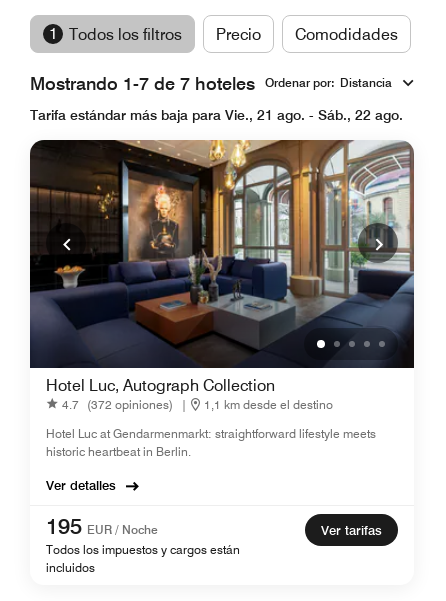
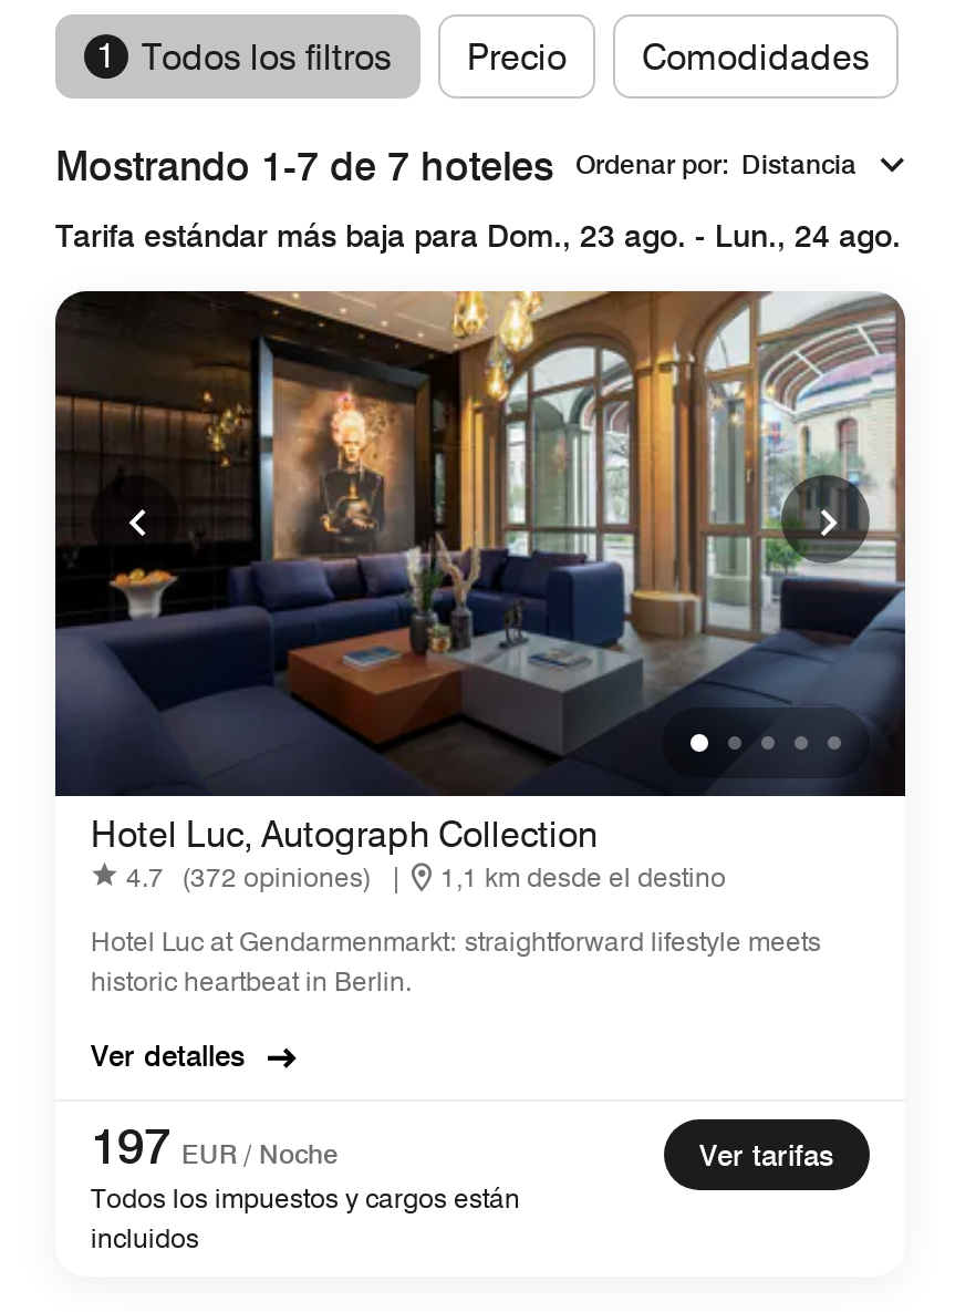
[30,107,403,123] Tarifa estándar más baja para Vie., 21 ago. - Sáb., 22 ago. -> [55,218,901,254] Tarifa estándar más baja para Dom., 23 ago. - Lun., 24 ago.
[46,513,158,539] 195 EUR / Noche -> [91,1117,339,1175] 197 EUR / Noche

